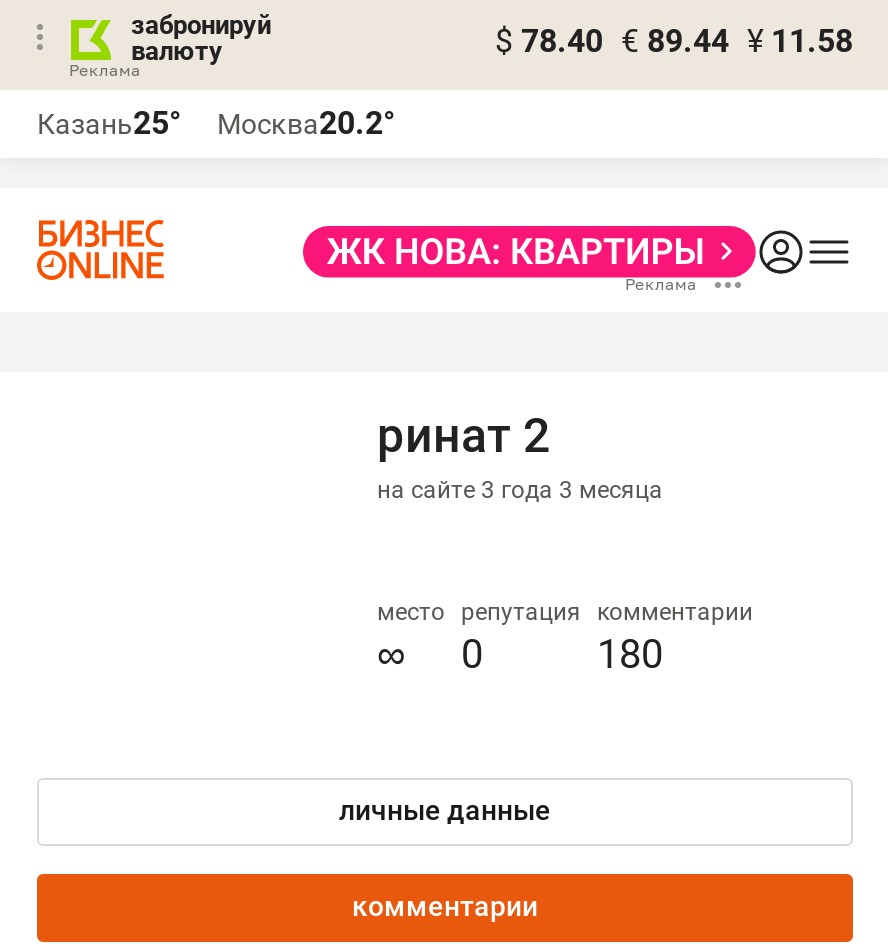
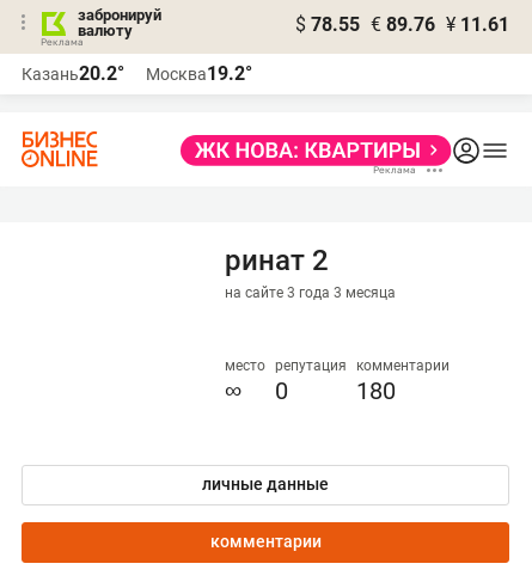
[495,22,853,60] $ 78.40 € 89.44 ¥ 11.58 -> [295,13,509,36] $ 78.55 € 89.76 ¥ 11.61
[37,104,181,142] Казань25° -> [22,62,124,85] Казань20.2°
[217,104,395,142] Москва20.2° -> [146,62,252,85] Москва19.2°

